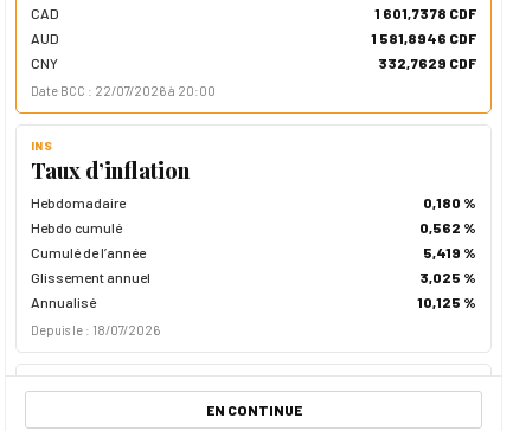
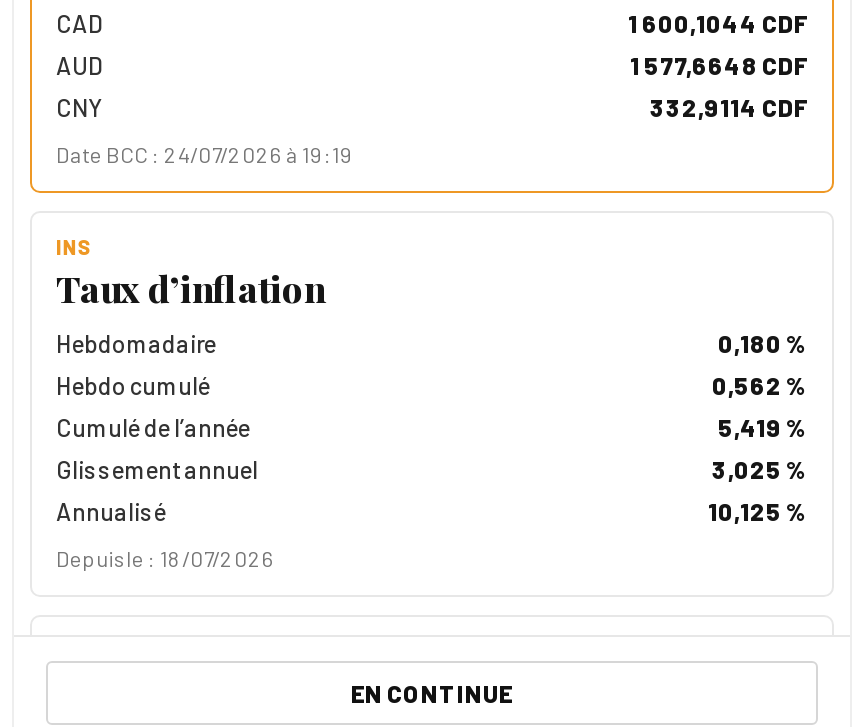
[374,5,476,22] 1 601,7378 CDF -> [628,9,808,37] 1 600,1044 CDF
[371,30,476,47] 1 581,8946 CDF -> [630,51,808,79] 1 577,6648 CDF
[378,55,476,72] 332,7629 CDF -> [650,93,808,121] 332,9114 CDF
[31,83,216,99] Date BCC : 22/07/2026 à 20:00 -> [56,141,354,167] Date BCC : 24/07/2026 à 19:19

